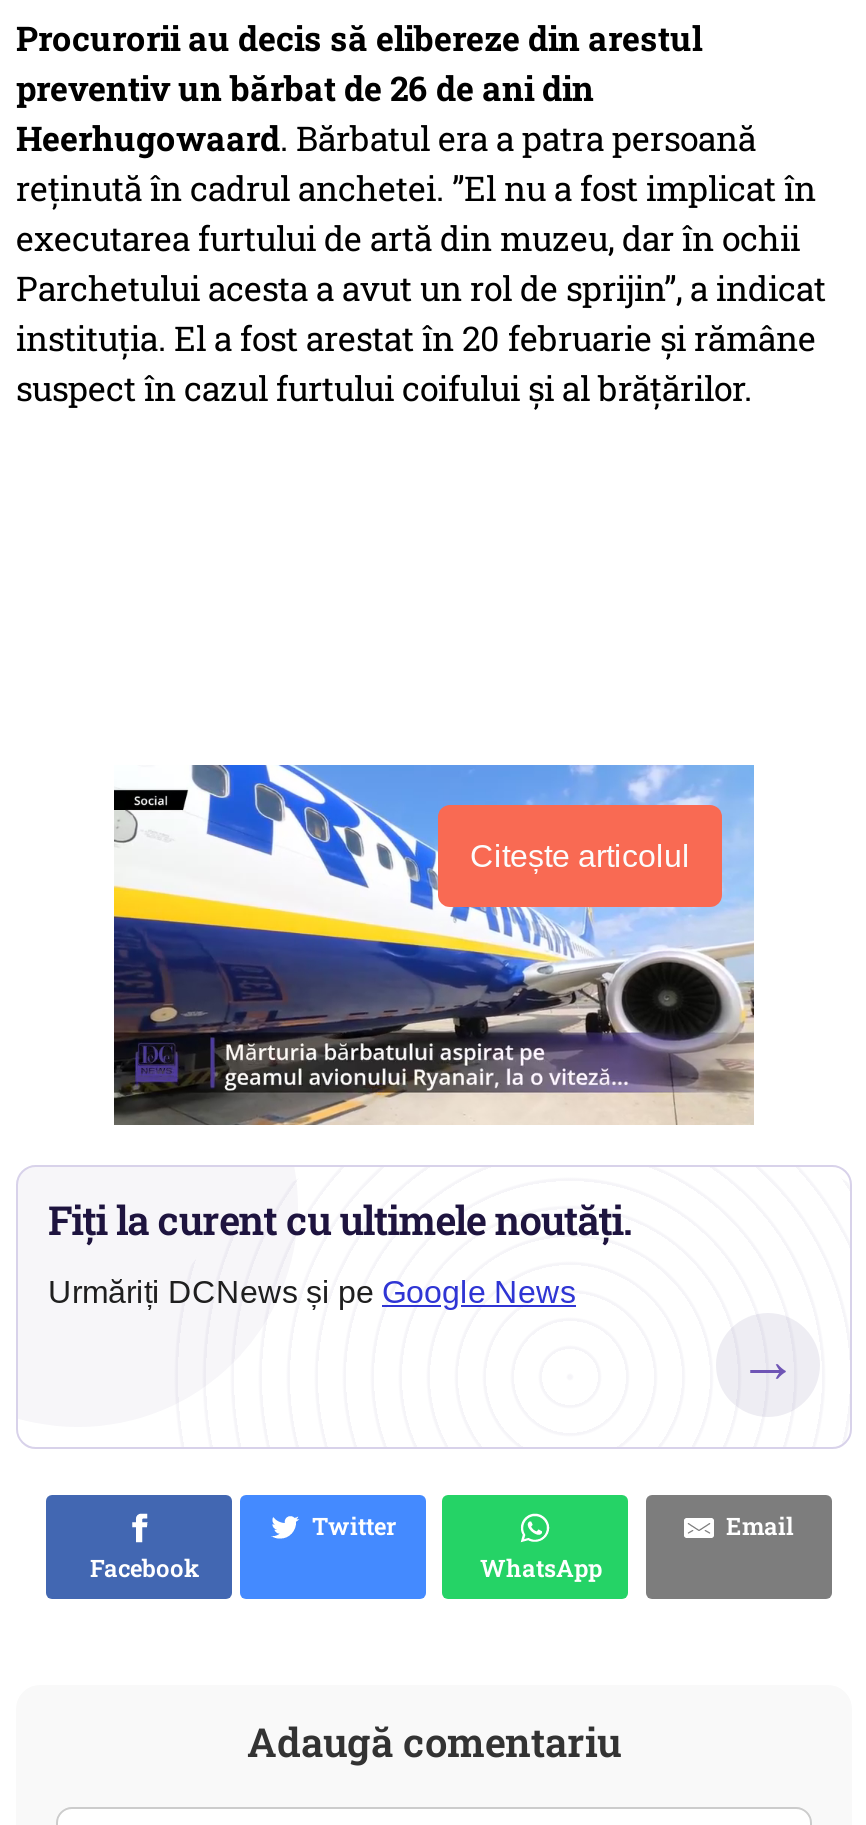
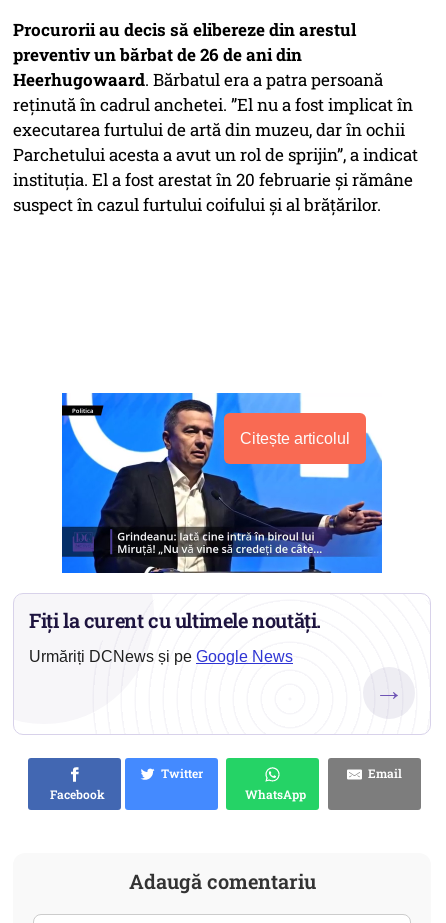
[112,763,756,1127] [image] -> [61,392,383,574] [image]

